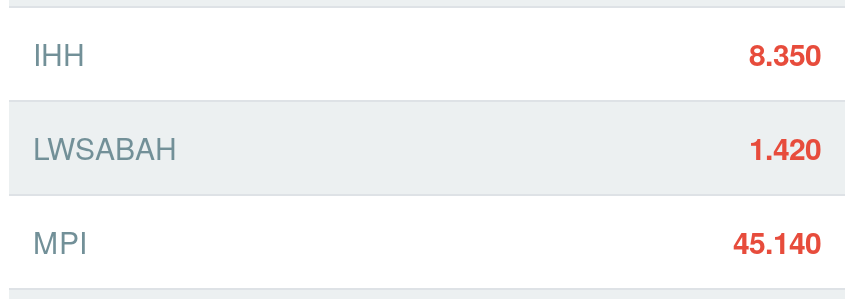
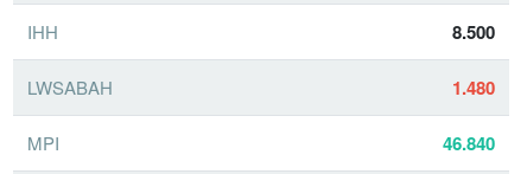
[749,31,821,75] 8.350 -> [452,18,495,45] 8.500
[749,125,821,169] 1.420 -> [452,74,495,100] 1.480
[733,219,821,263] 45.140 -> [443,130,495,156] 46.840

